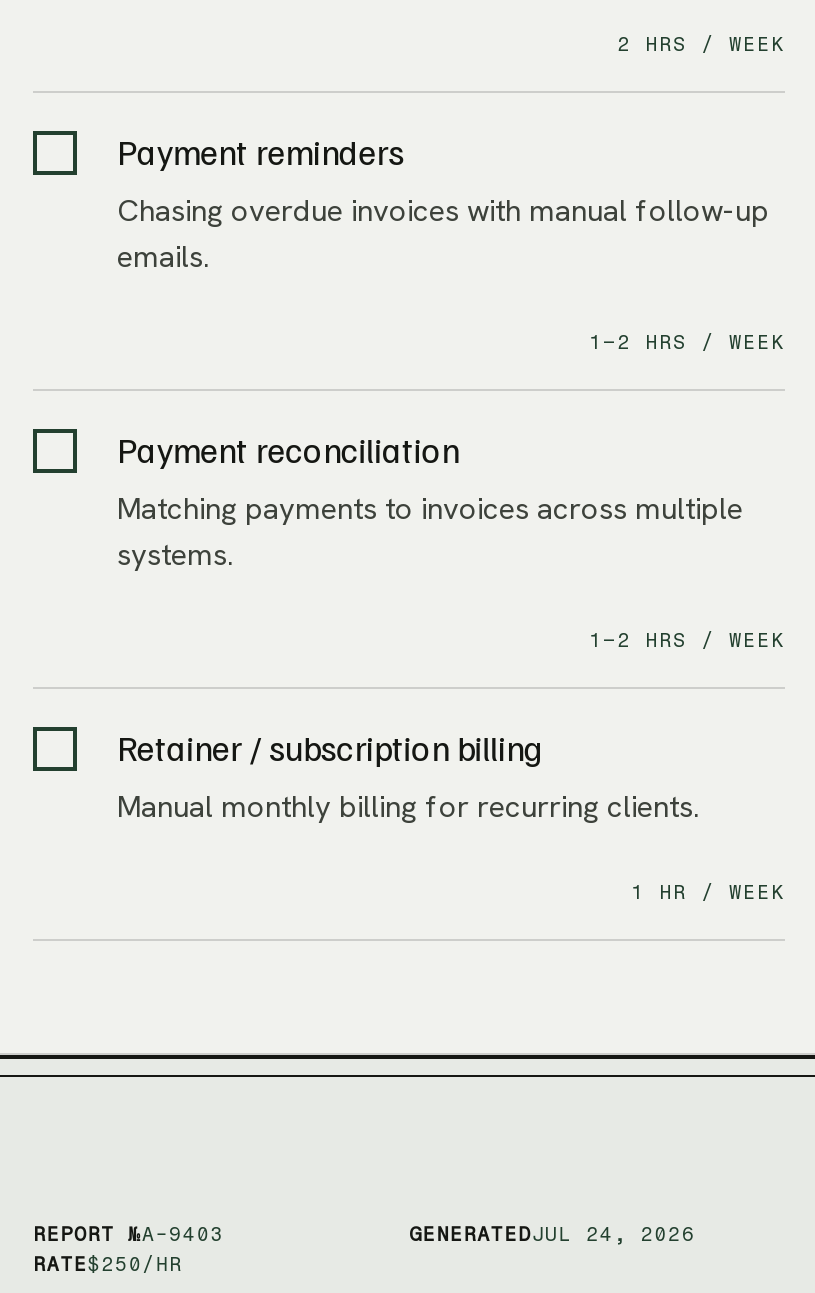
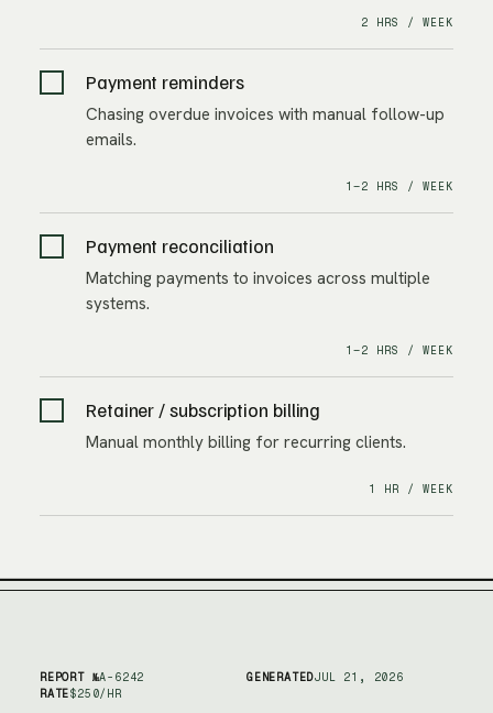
[33,1220,223,1246] REPORT №A-9403 -> [40,670,144,684] REPORT №A-6242
[409,1220,695,1246] GENERATEDJUL 24, 2026 -> [246,670,404,684] GENERATEDJUL 21, 2026

